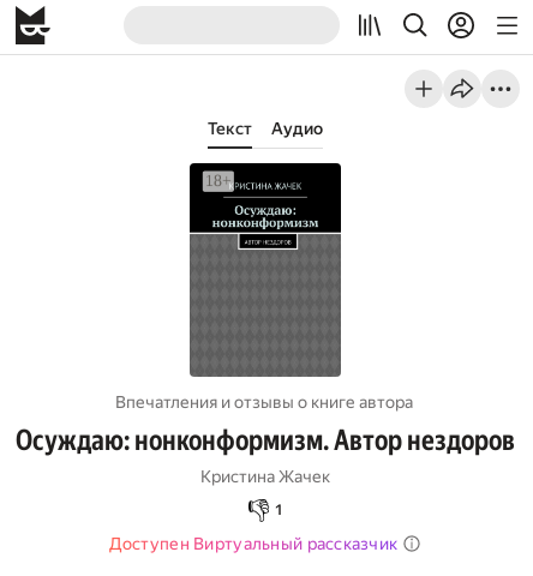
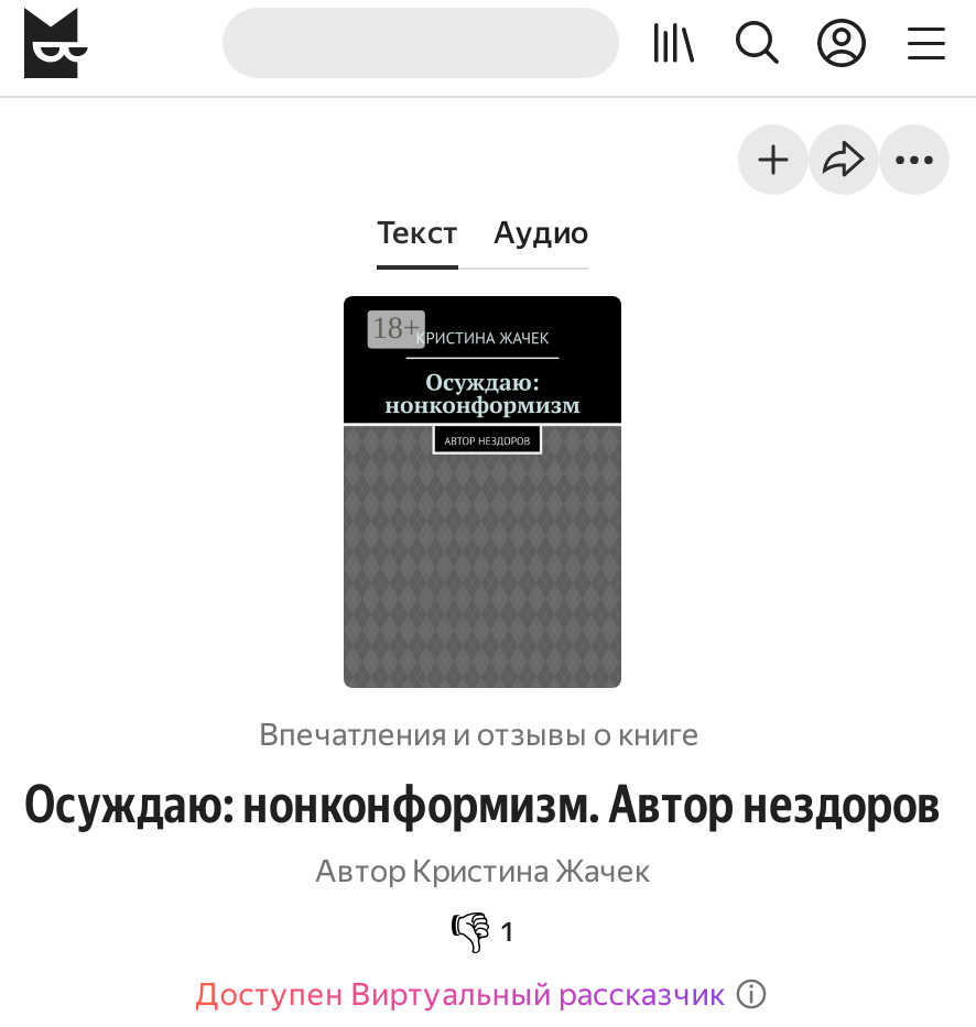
[115,392,412,412] Впечатления и отзывы о книге автора -> [259,717,700,752] Впечатления и отзывы о книге
[200,467,330,486] Кристина Жачек -> [315,853,650,888] Автор Кристина Жачек

